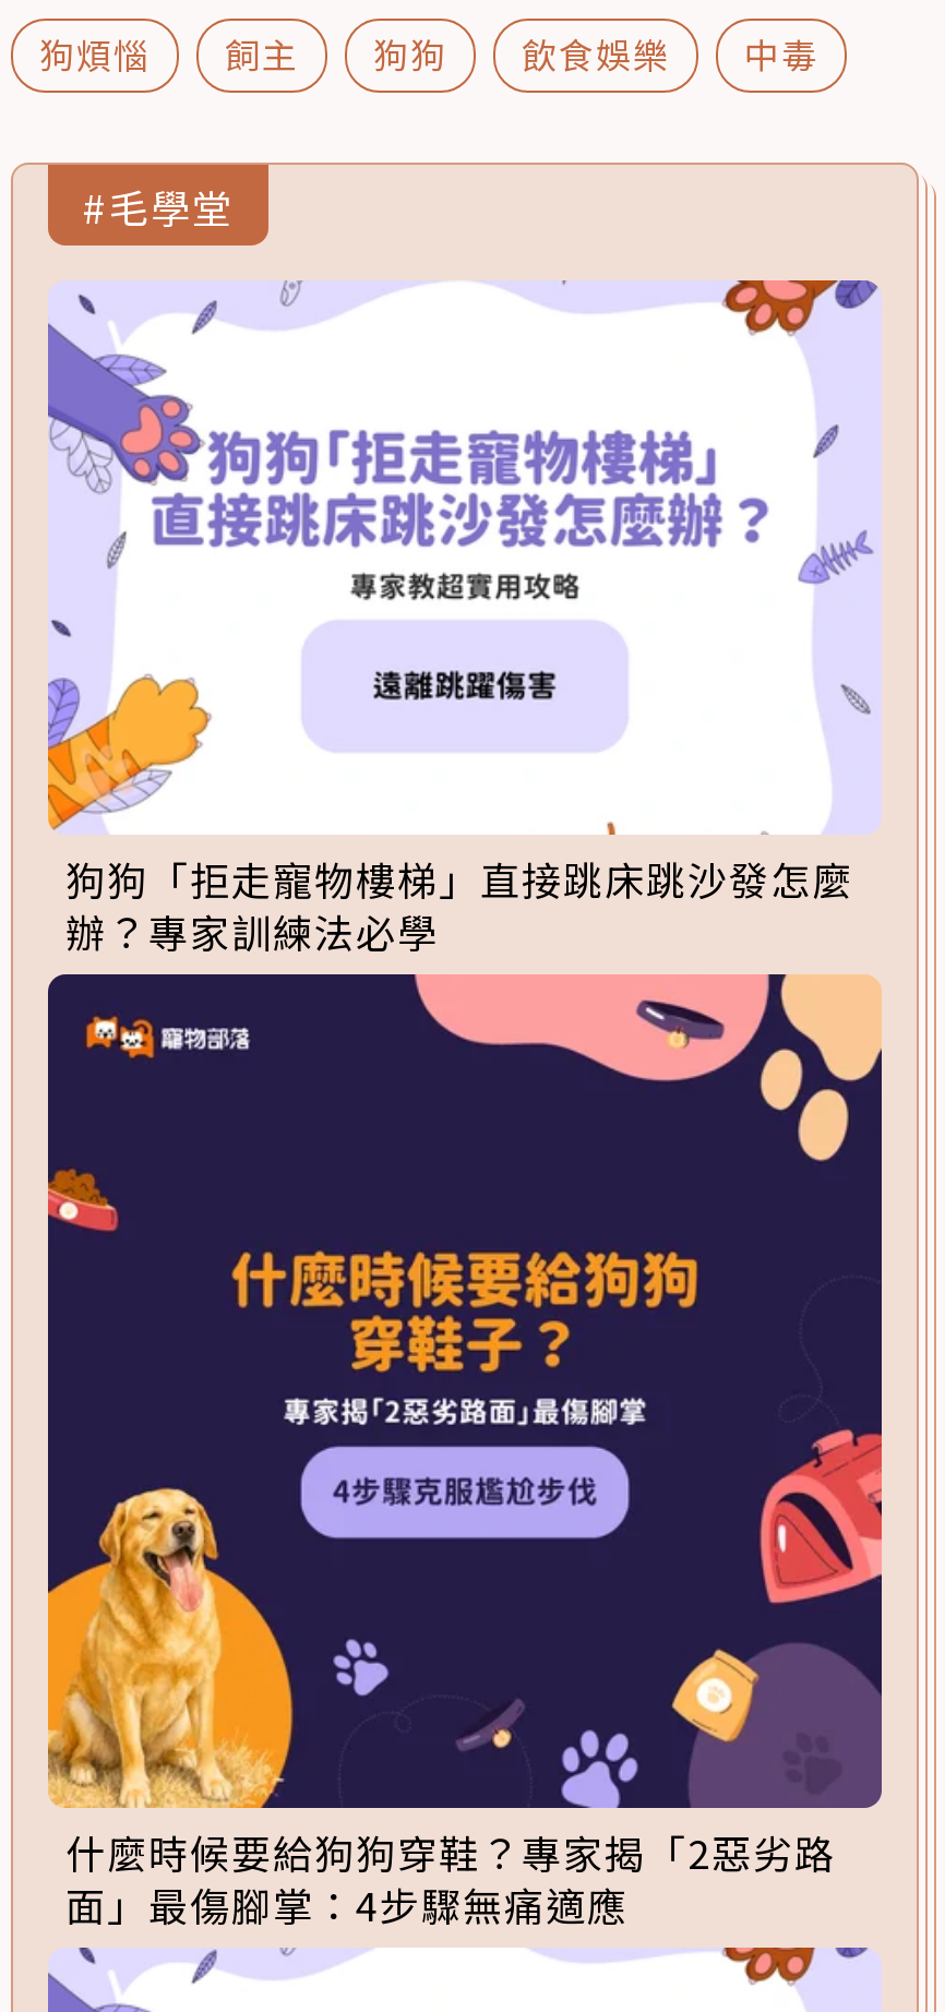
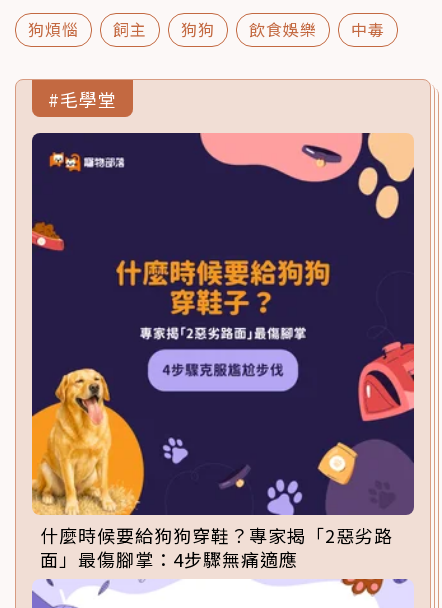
[46,278,882,960] [image] | 狗狗「拒走寵物樓梯」直接跳床跳沙發怎麼 | 辦？專家訓練法必學 -> none

